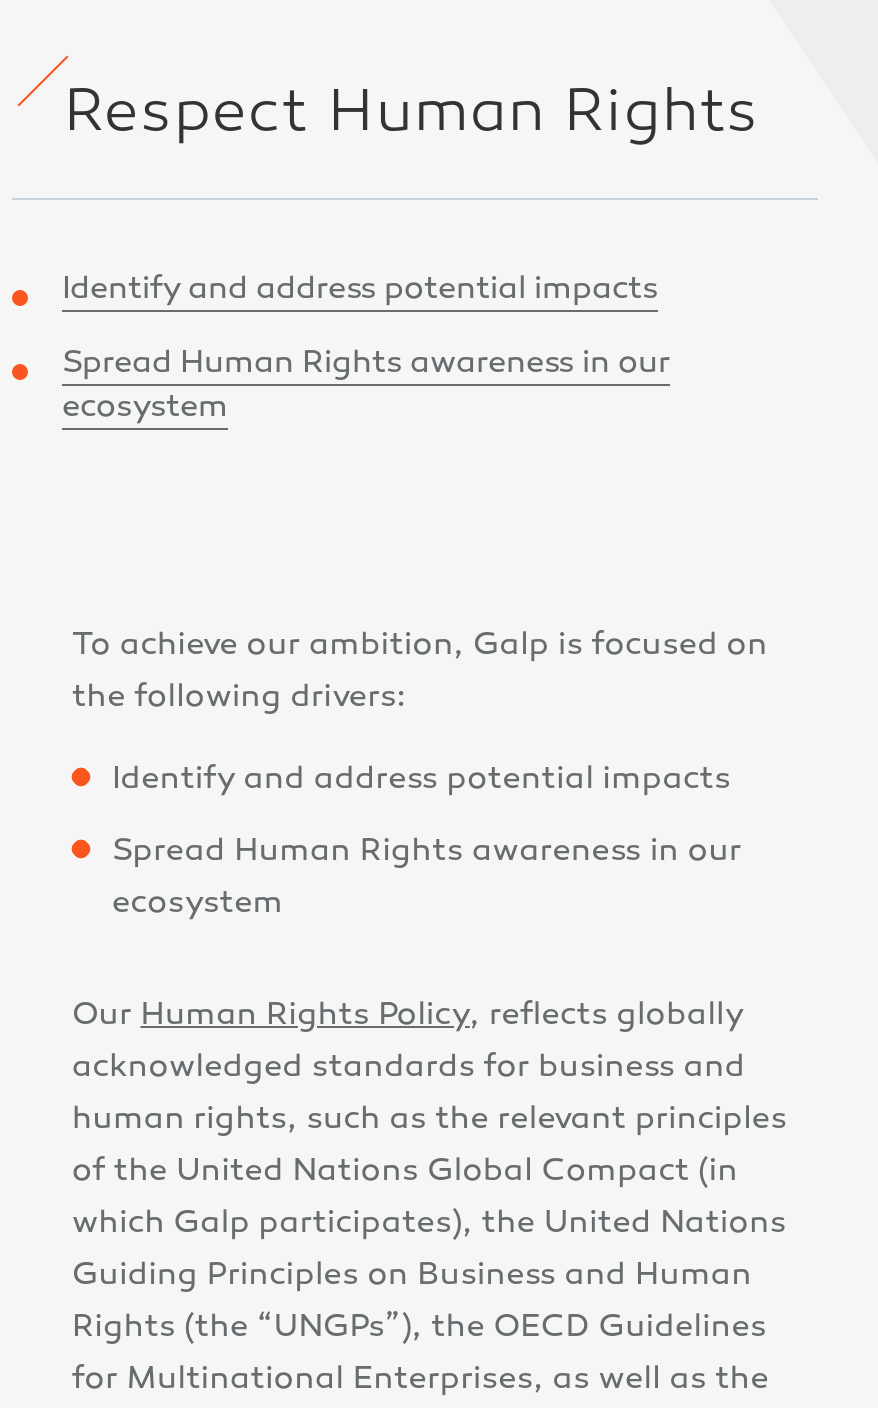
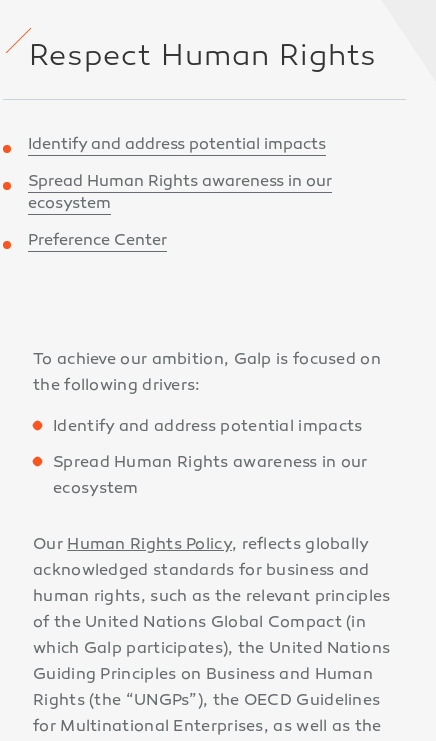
none -> [28,232,167,251] Preference Center

